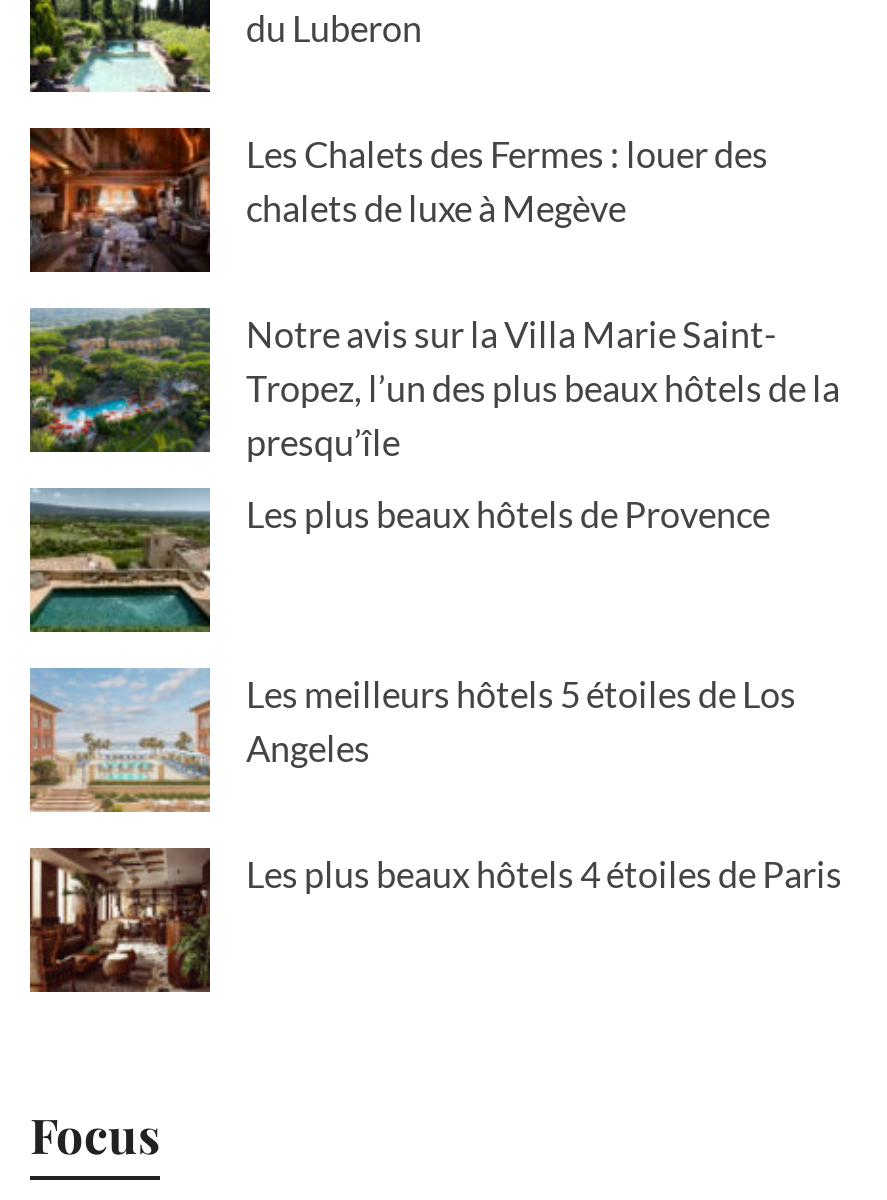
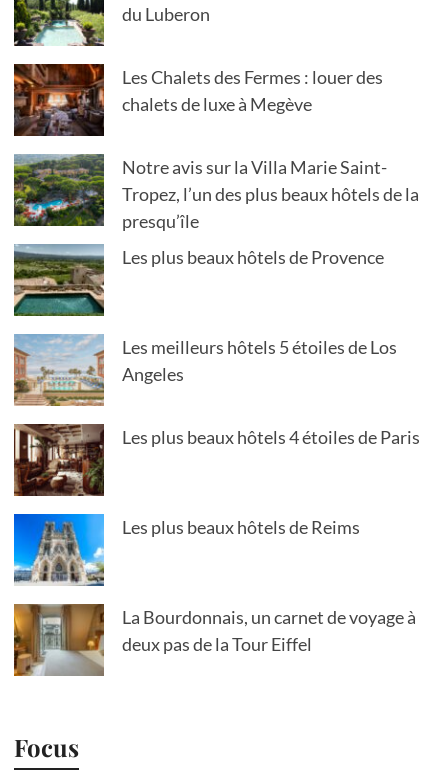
none -> [13,513,360,587] [image] | Les plus beaux hôtels de Reims
none -> [13,603,416,677] [image] | La Bourdonnais, un carnet de voyage à | deux pas de la Tour Eiffel

